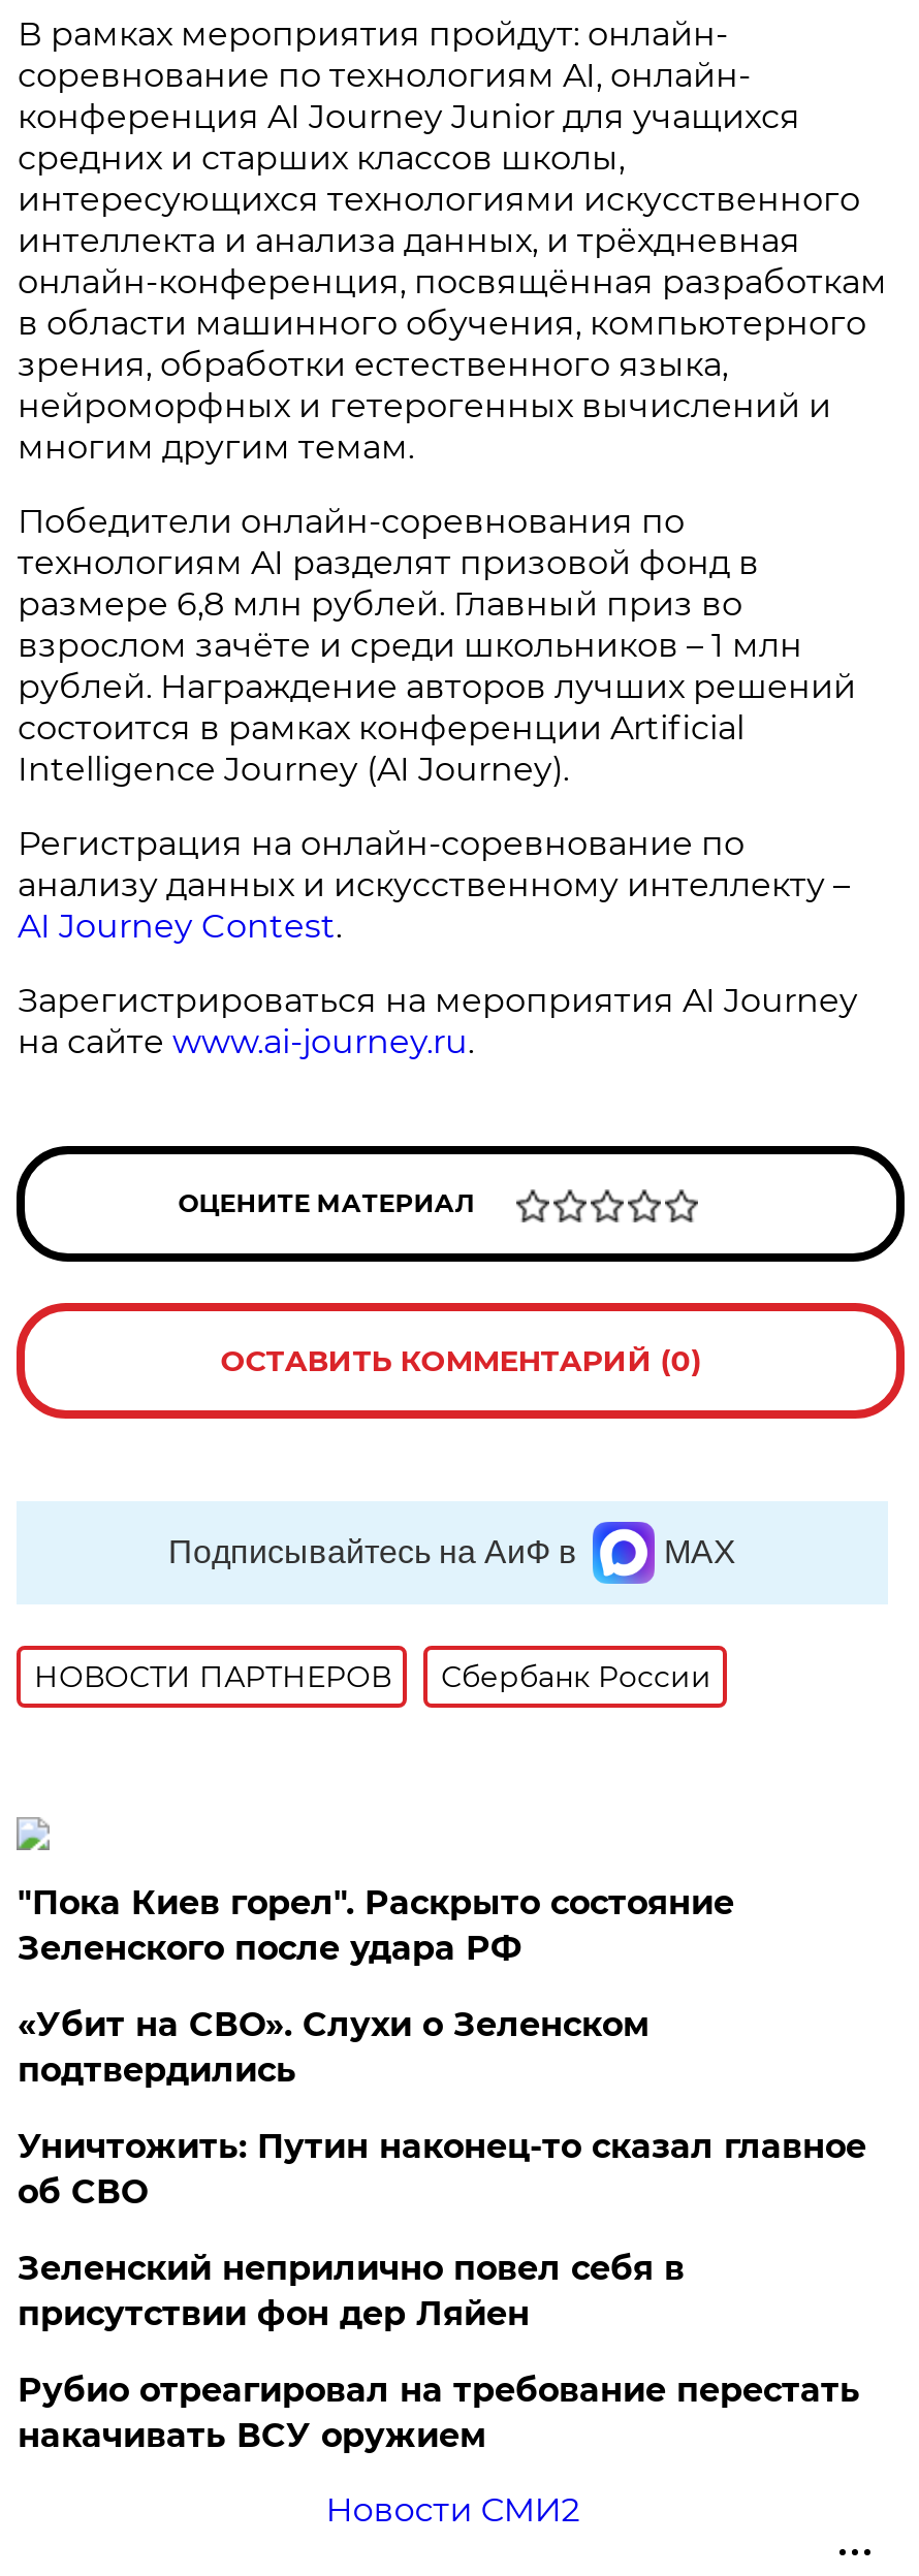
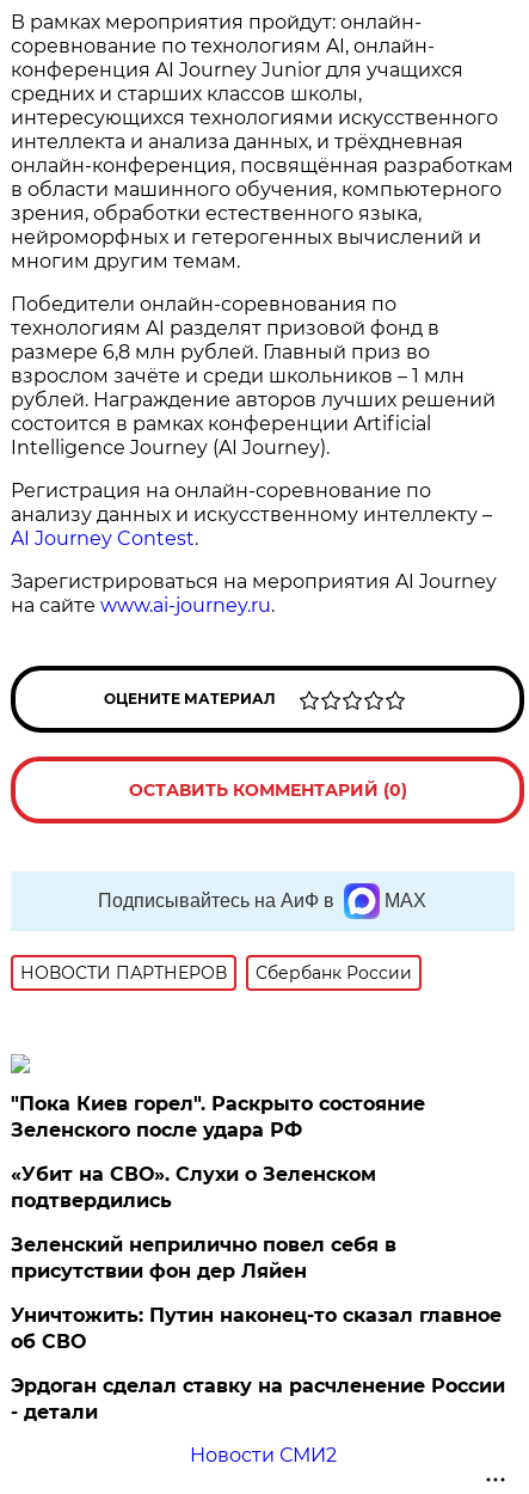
moved [17,2127,866,2211] -> [11,1304,502,1353]: Уничтожить: Путин наконец-то сказал главное | об СВО
moved [17,2249,684,2333] -> [11,1233,397,1282]: Зеленский неприлично повел cебя в | присутствии фон дер Ляйен
[17,2370,860,2455] Рубио отреагировал на требование перестать | накачивать ВСУ оружием -> [11,1374,506,1423] Эрдоган сделал ставку на расчленение России | - детали

